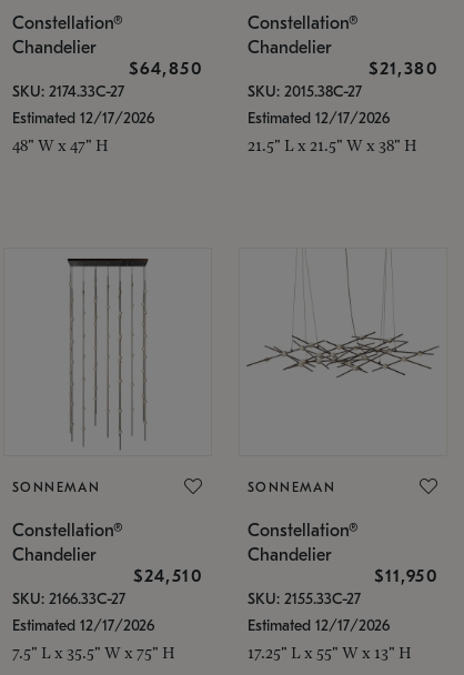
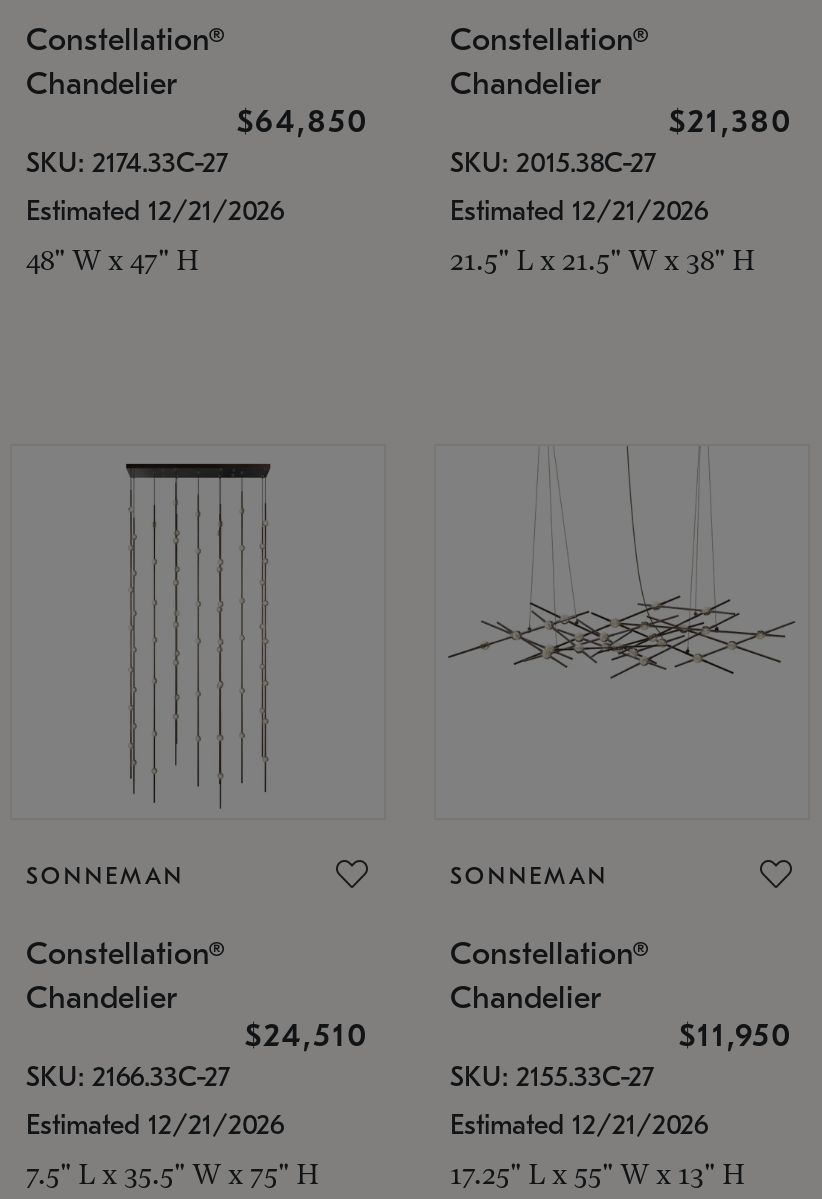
[12,108,154,127] Estimated 12/17/2026 -> [26,193,284,227] Estimated 12/21/2026
[248,108,390,127] Estimated 12/17/2026 -> [450,193,708,227] Estimated 12/21/2026
[12,616,154,635] Estimated 12/17/2026 -> [26,1107,284,1141] Estimated 12/21/2026
[248,616,390,635] Estimated 12/17/2026 -> [450,1107,708,1141] Estimated 12/21/2026

